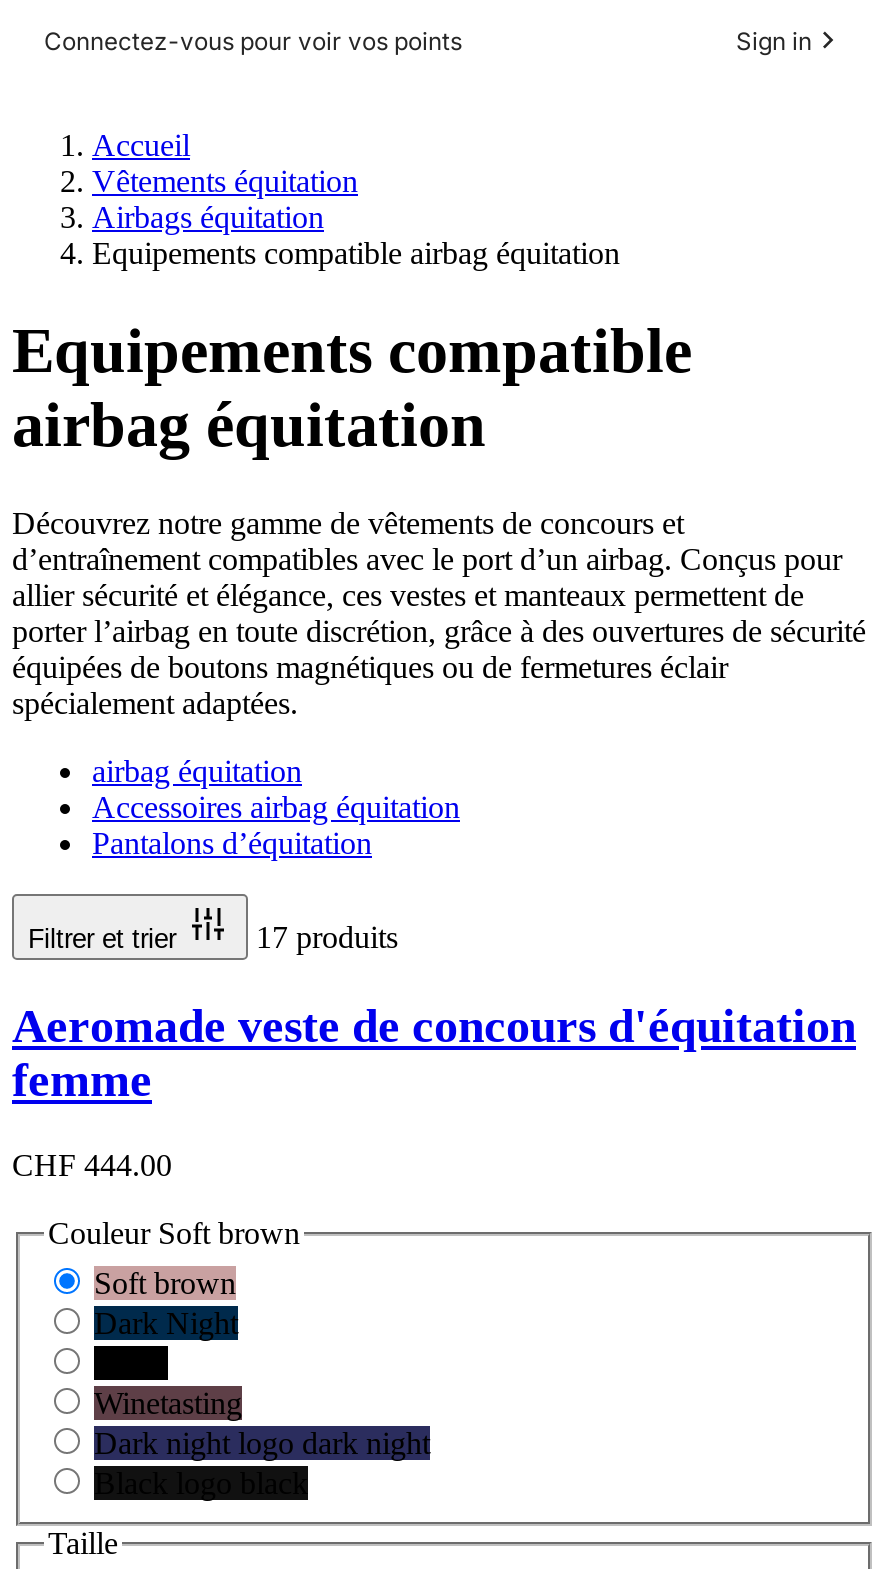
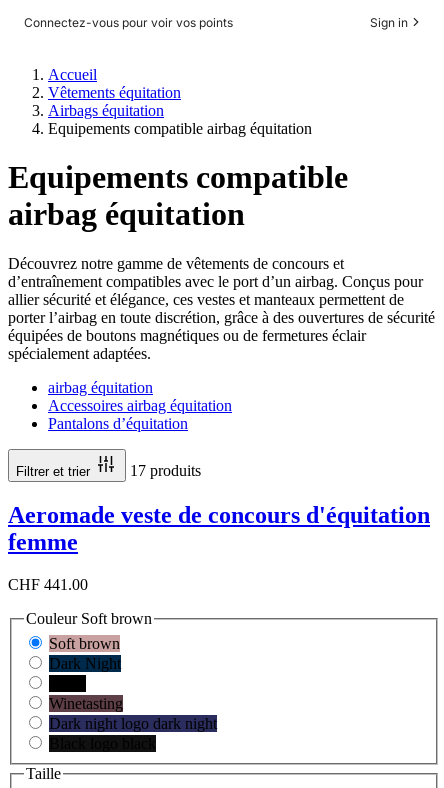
[12,1147,172,1181] CHF 444.00 -> [8,576,88,593] CHF 441.00

